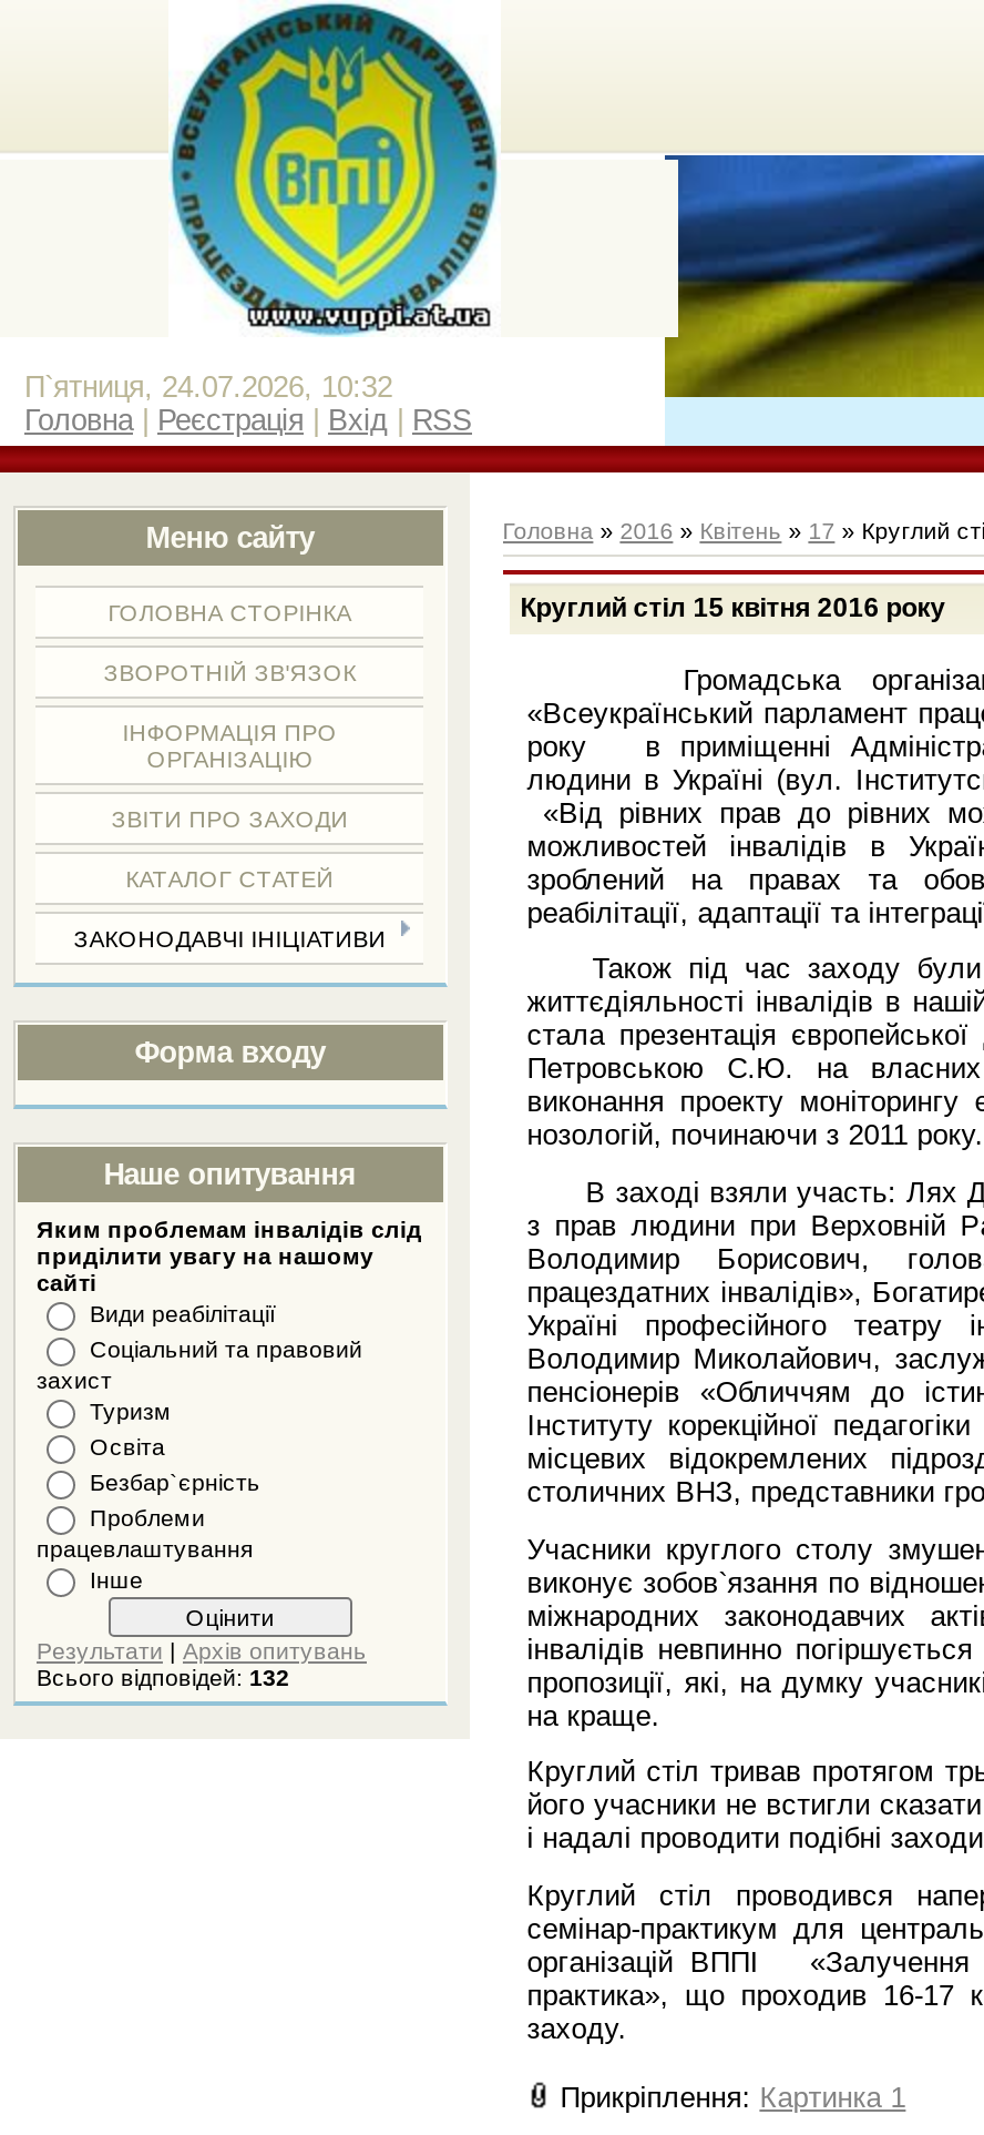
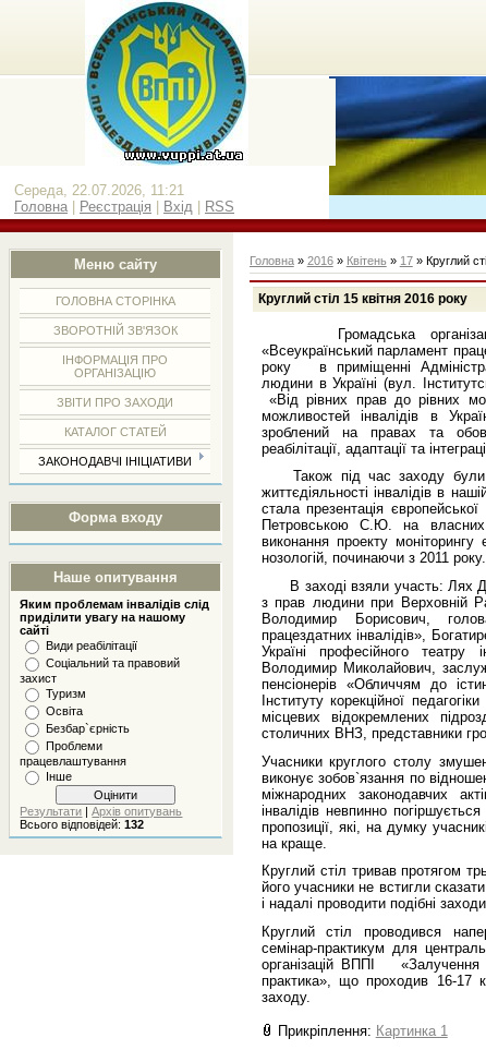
[24,370,392,404] П`ятниця, 24.07.2026, 10:32 -> [14,182,184,198] Середа, 22.07.2026, 11:21

